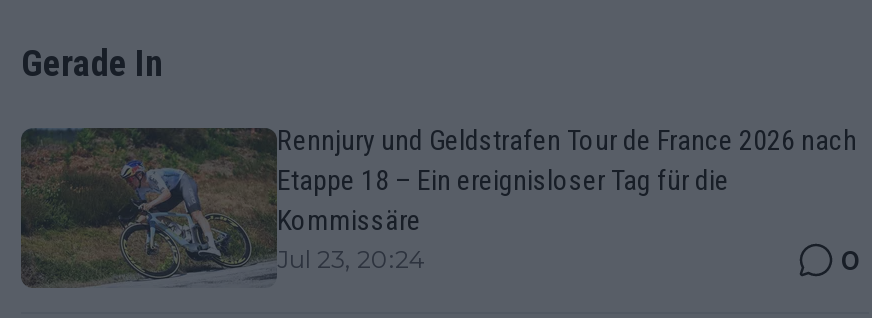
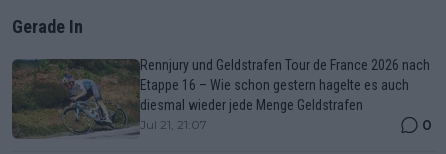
[277,165,729,275] Etappe 18 – Ein ereignisloser Tag für die | Kommissäre | Jul 23, 20:24 -> [140,77,409,132] Etappe 16 – Wie schon gestern hagelte es auch | diesmal wieder jede Menge Geldstrafen | Jul 21, 21:07

